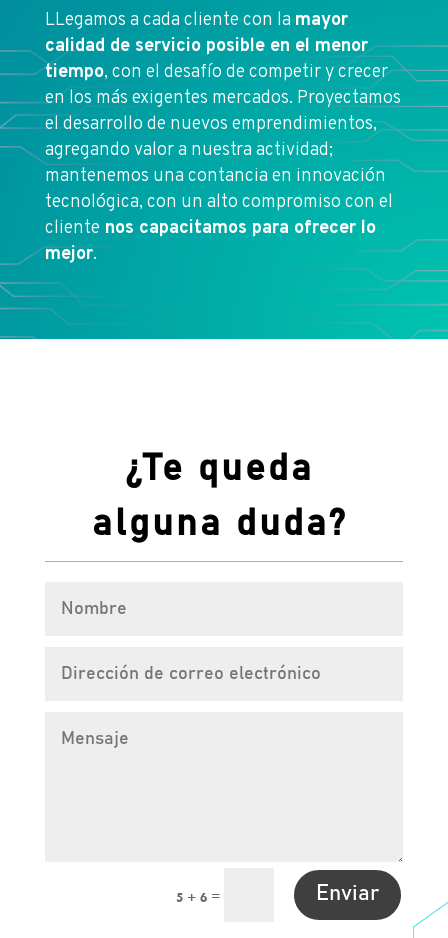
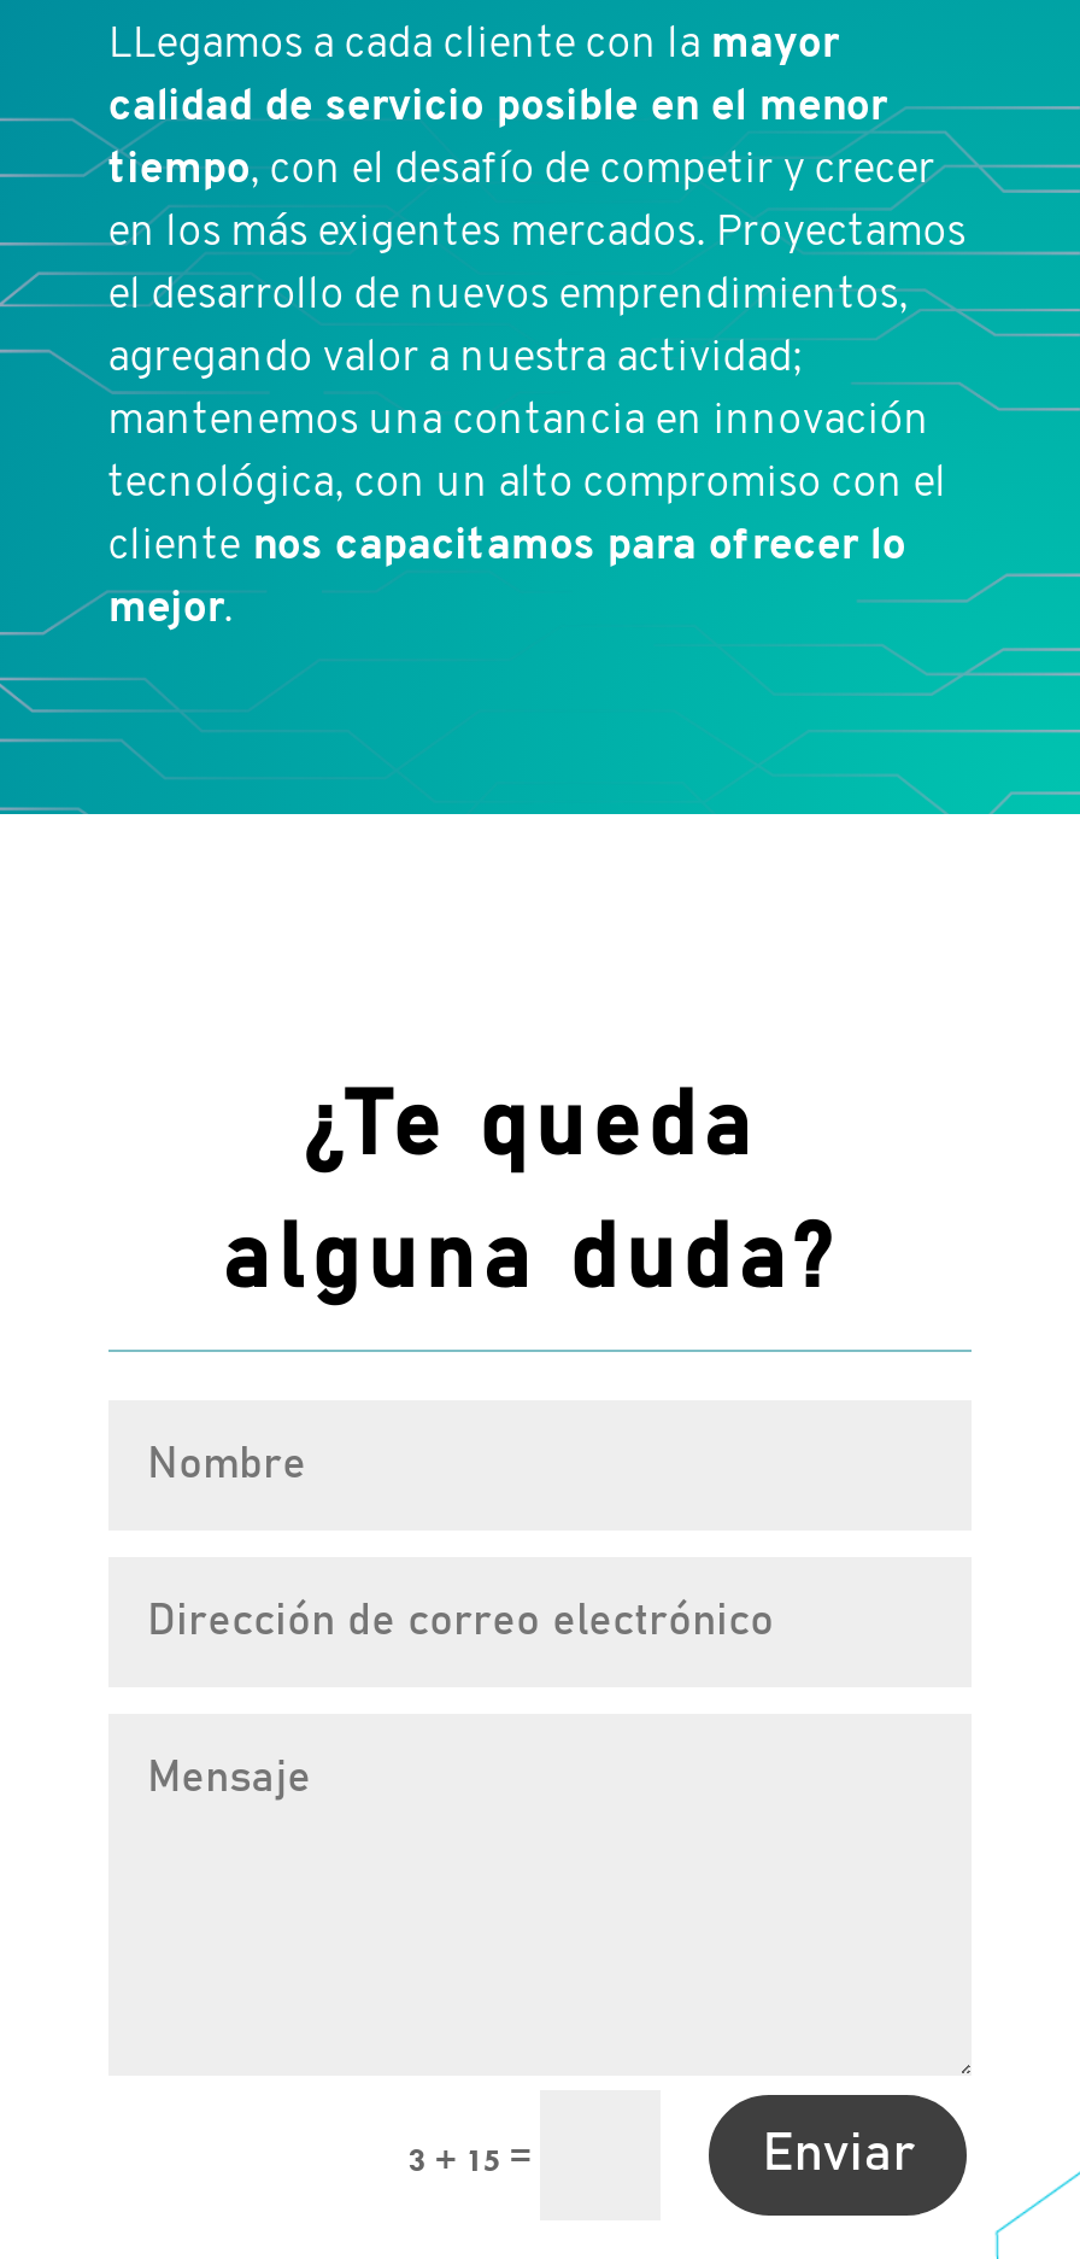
[176,887,224,904] 5 + 6 = -> [408,2135,540,2177] 3 + 15 =

